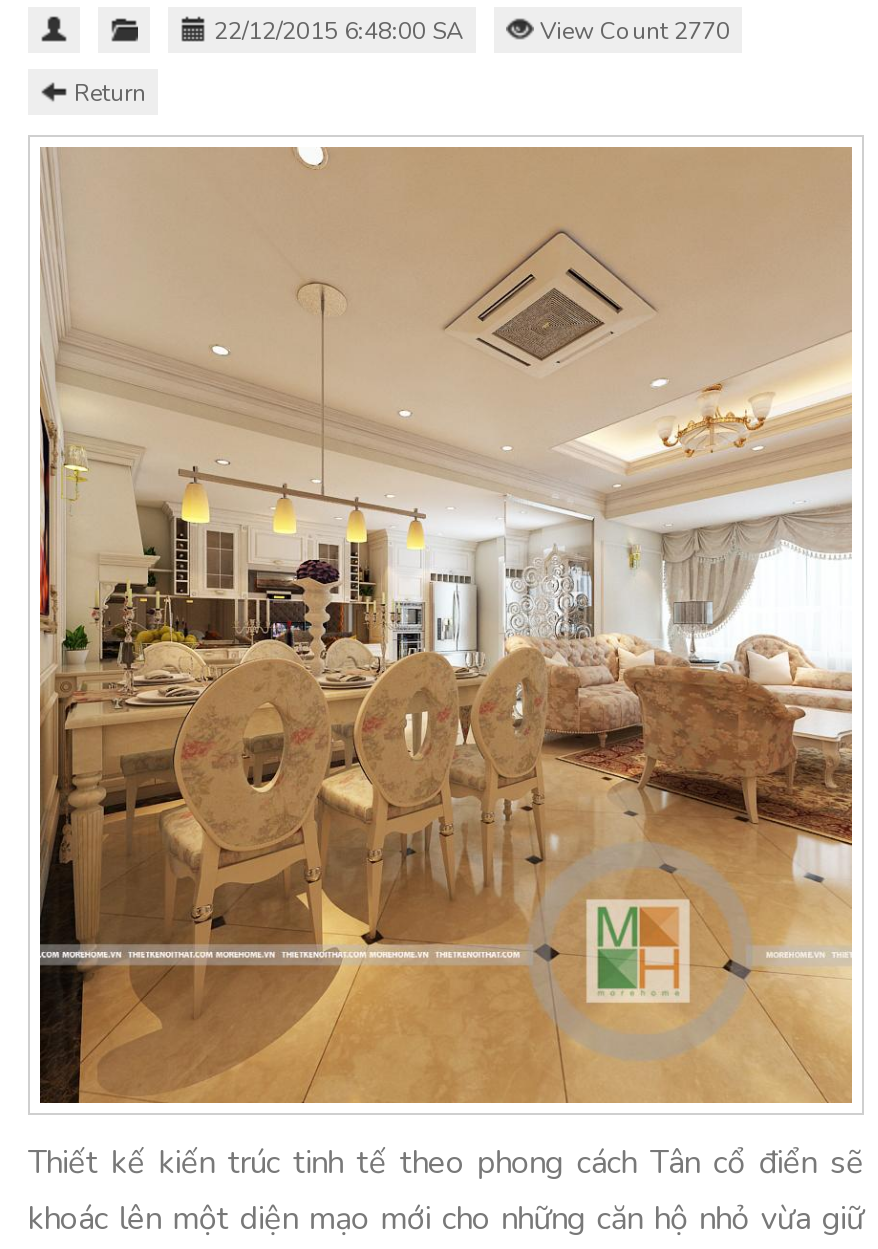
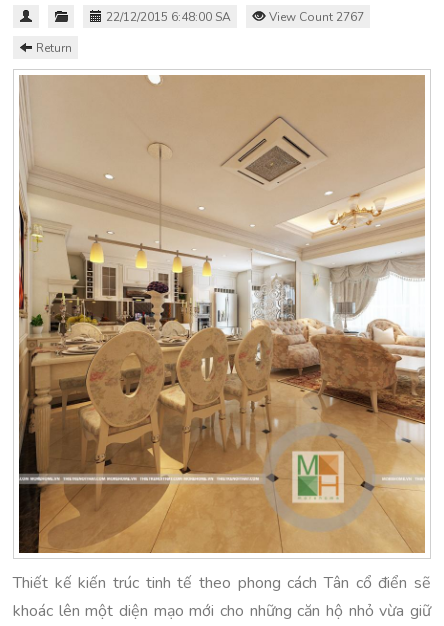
[534,15,730,47] View Count 2770 -> [266,9,364,25] View Count 2767

